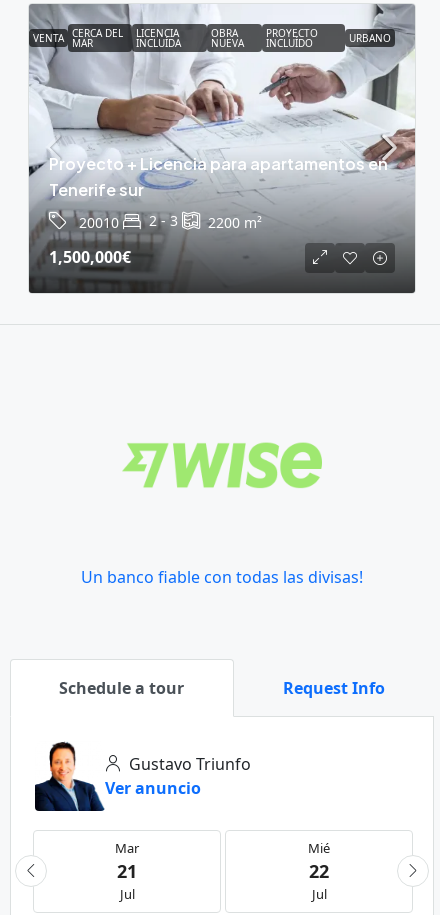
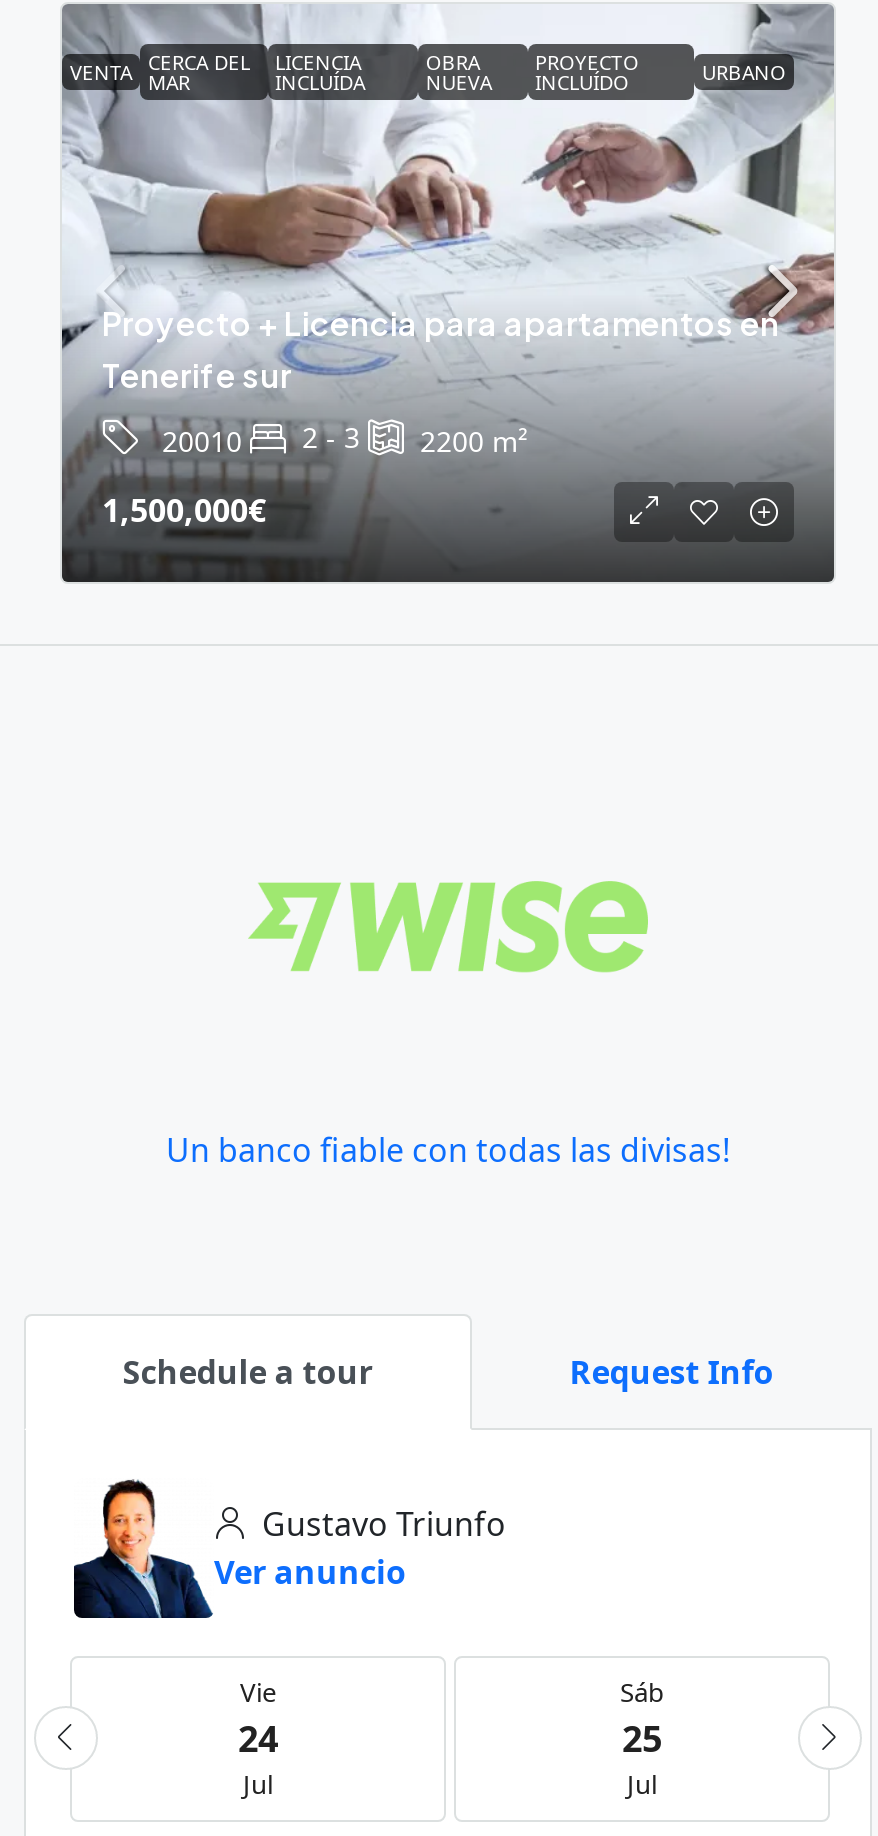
[115,839,139,883] Mar | 21 -> [238,1674,278,1762] Vie | 24
[308,839,330,883] Mié | 22 -> [620,1674,664,1762] Sáb | 25

